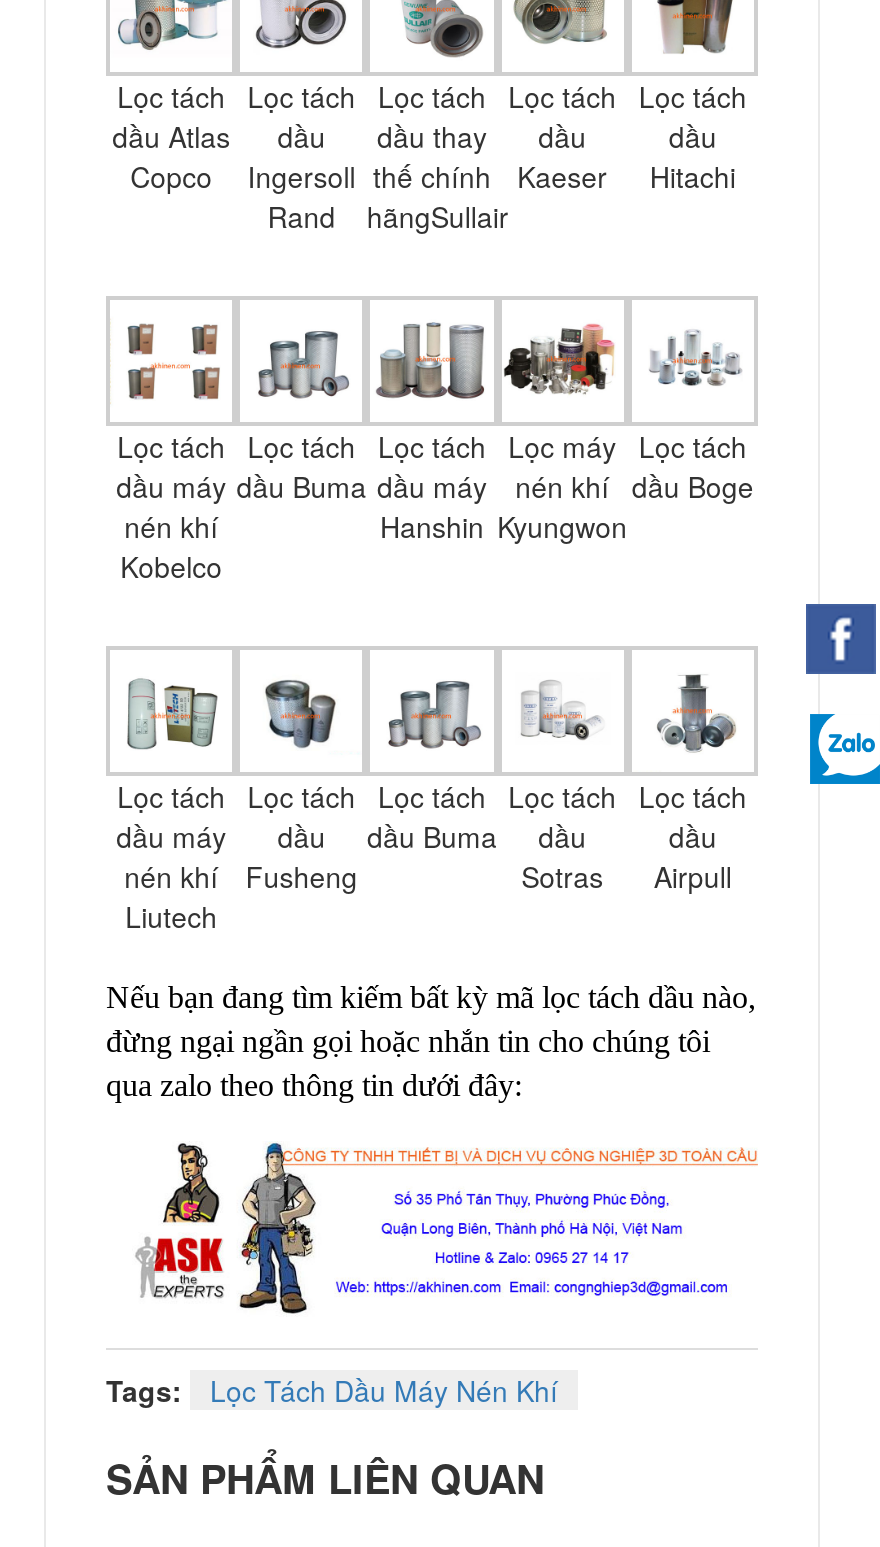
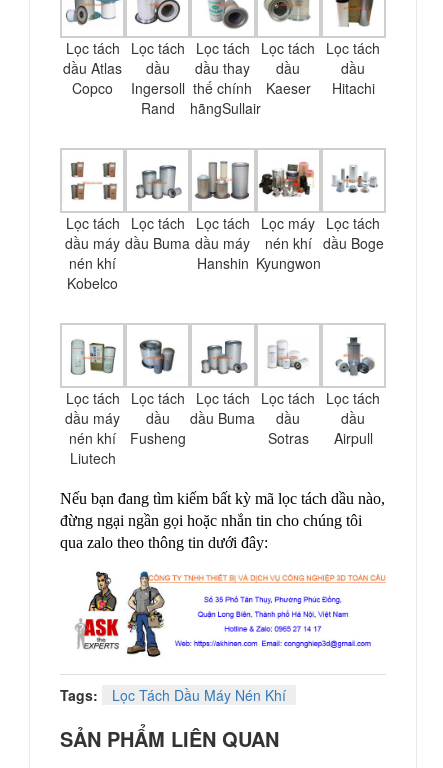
[804,602,874,676] [image] -> none
[808,712,874,786] [image] -> none

